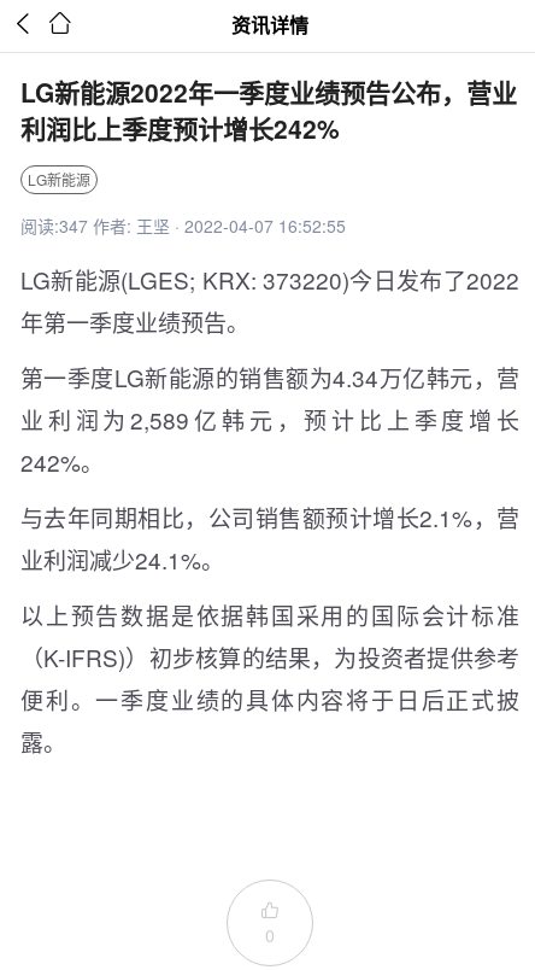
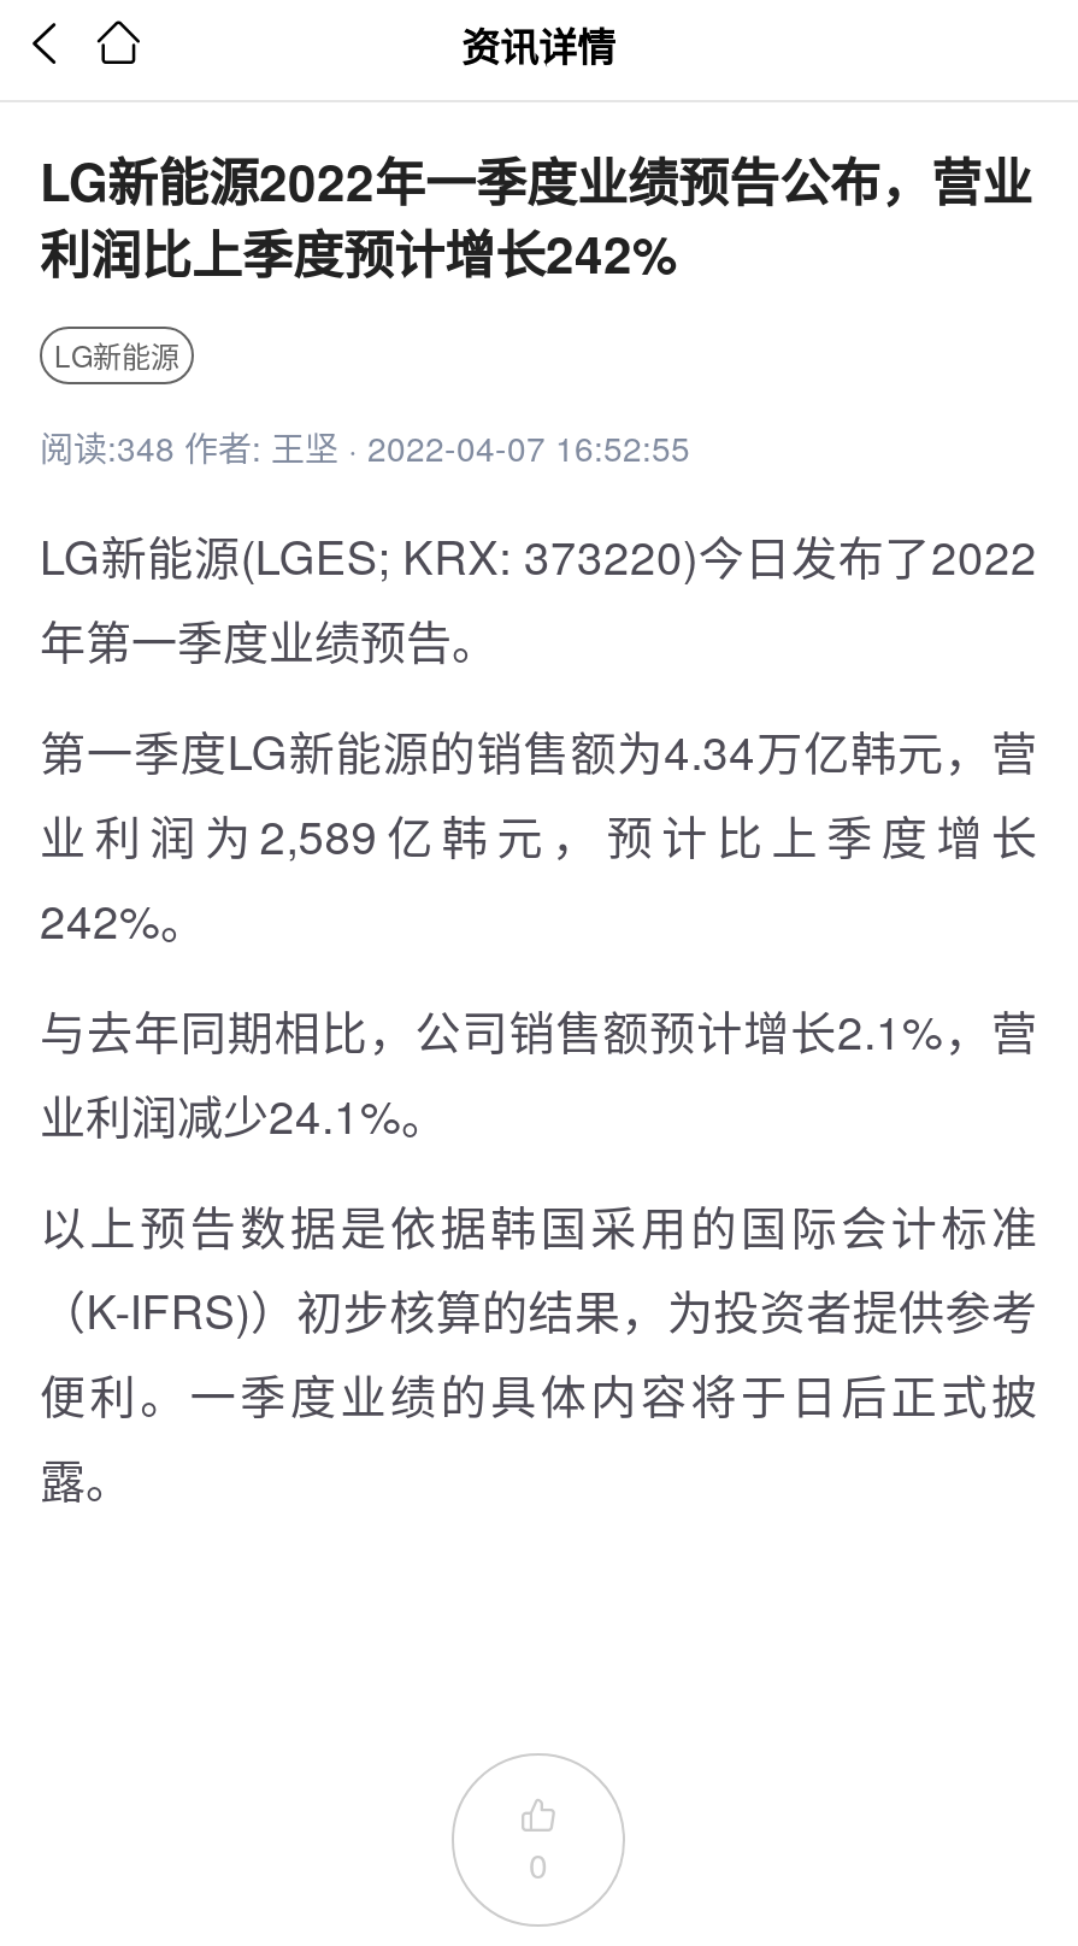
[20,214,346,238] 阅读:347 作者: 王坚 · 2022-04-07 16:52:55 -> [40,423,690,471] 阅读:348 作者: 王坚 · 2022-04-07 16:52:55

